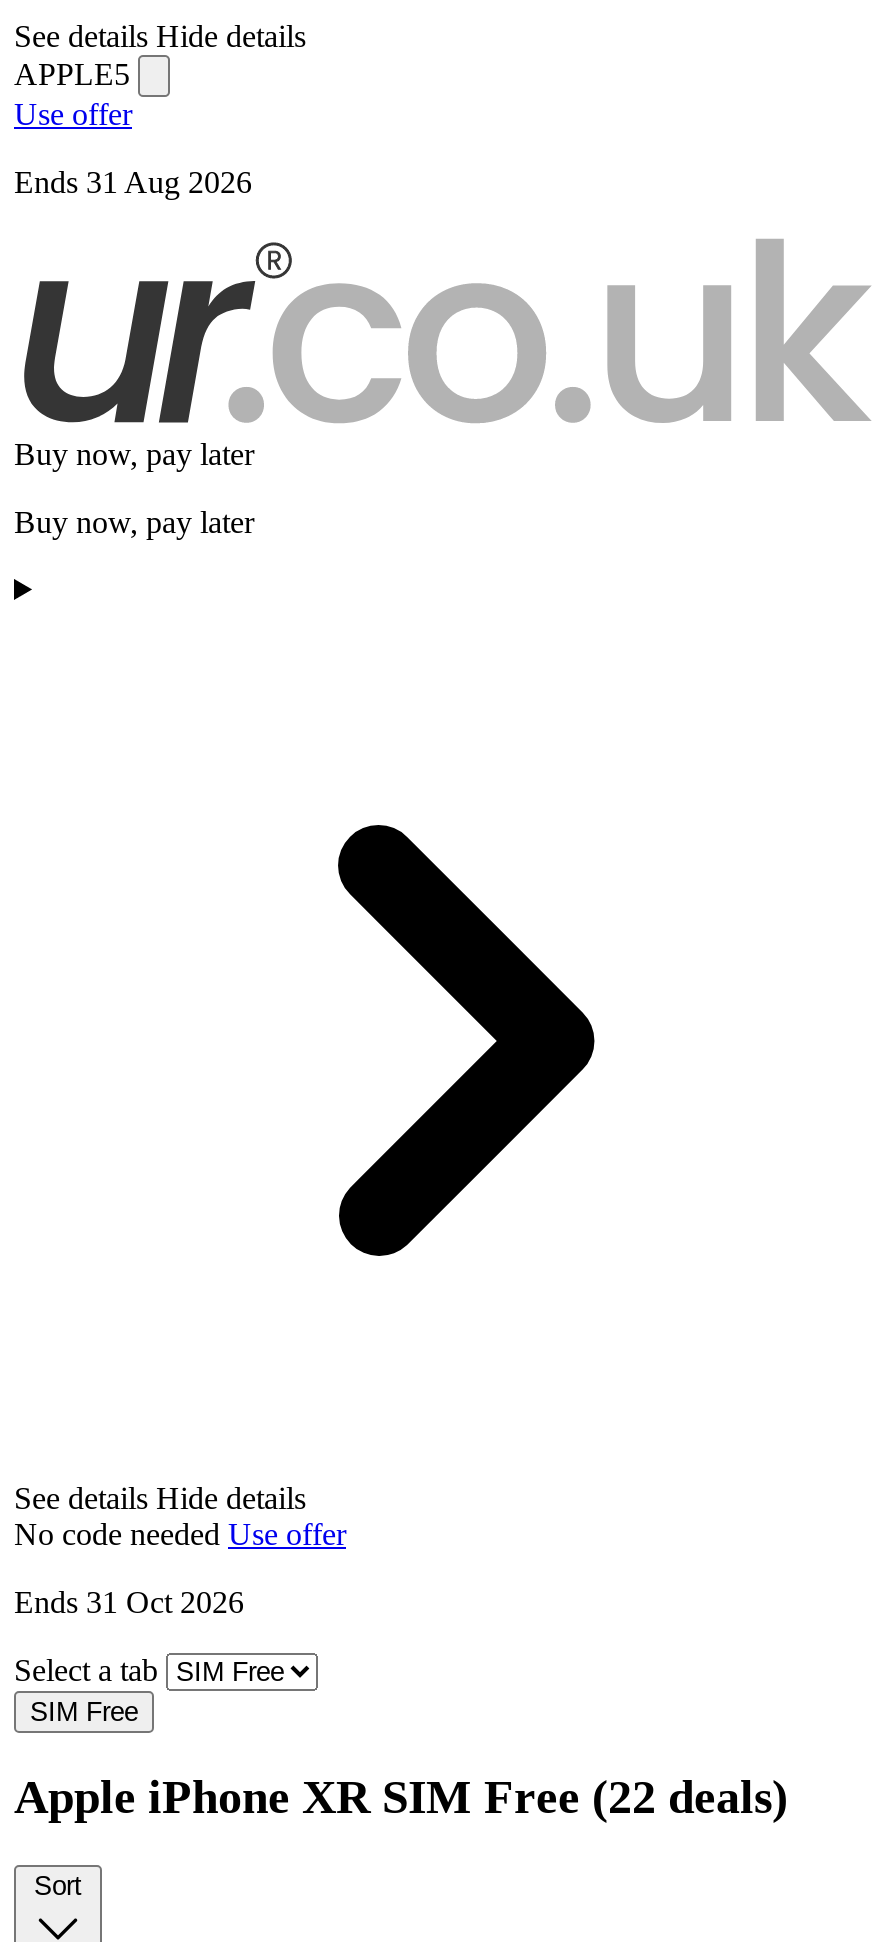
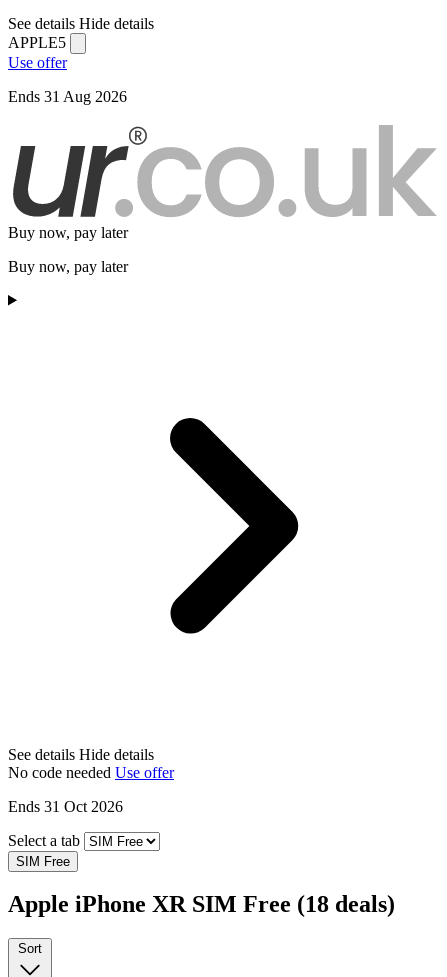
[14,1772,788,1824] Apple iPhone XR SIM Free (22 deals) -> [8,891,395,917] Apple iPhone XR SIM Free (18 deals)

